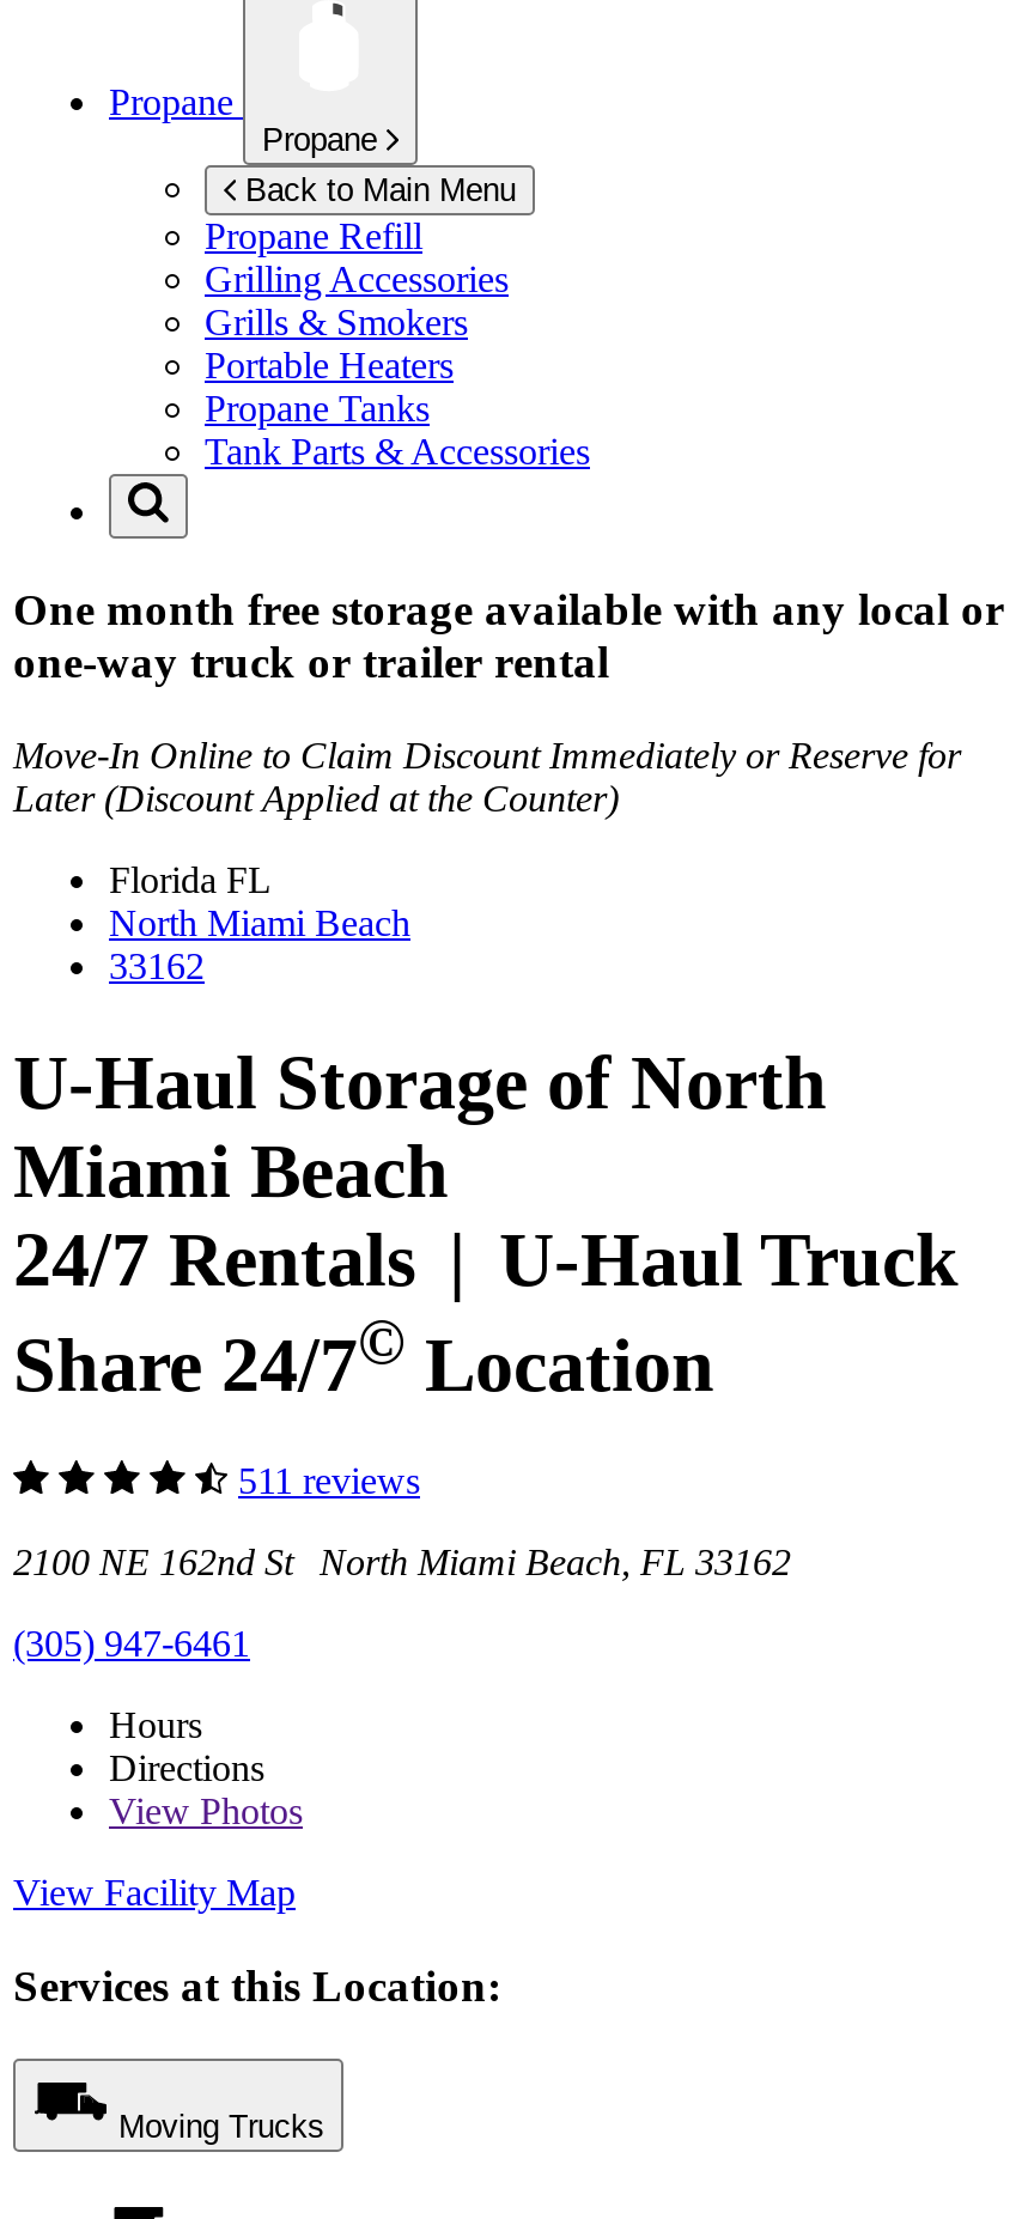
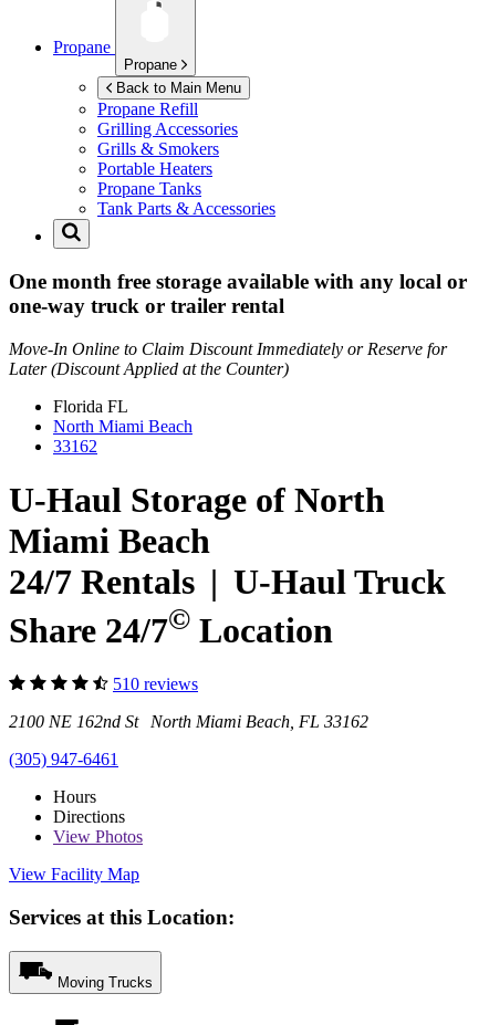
[238,1461,420,1501] 511 reviews -> [113,675,198,694] 510 reviews

